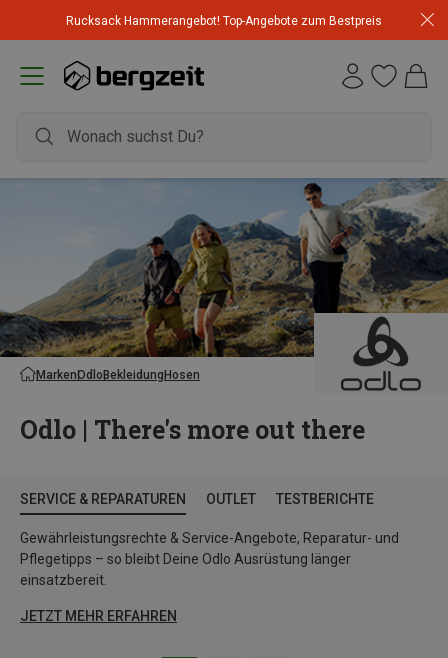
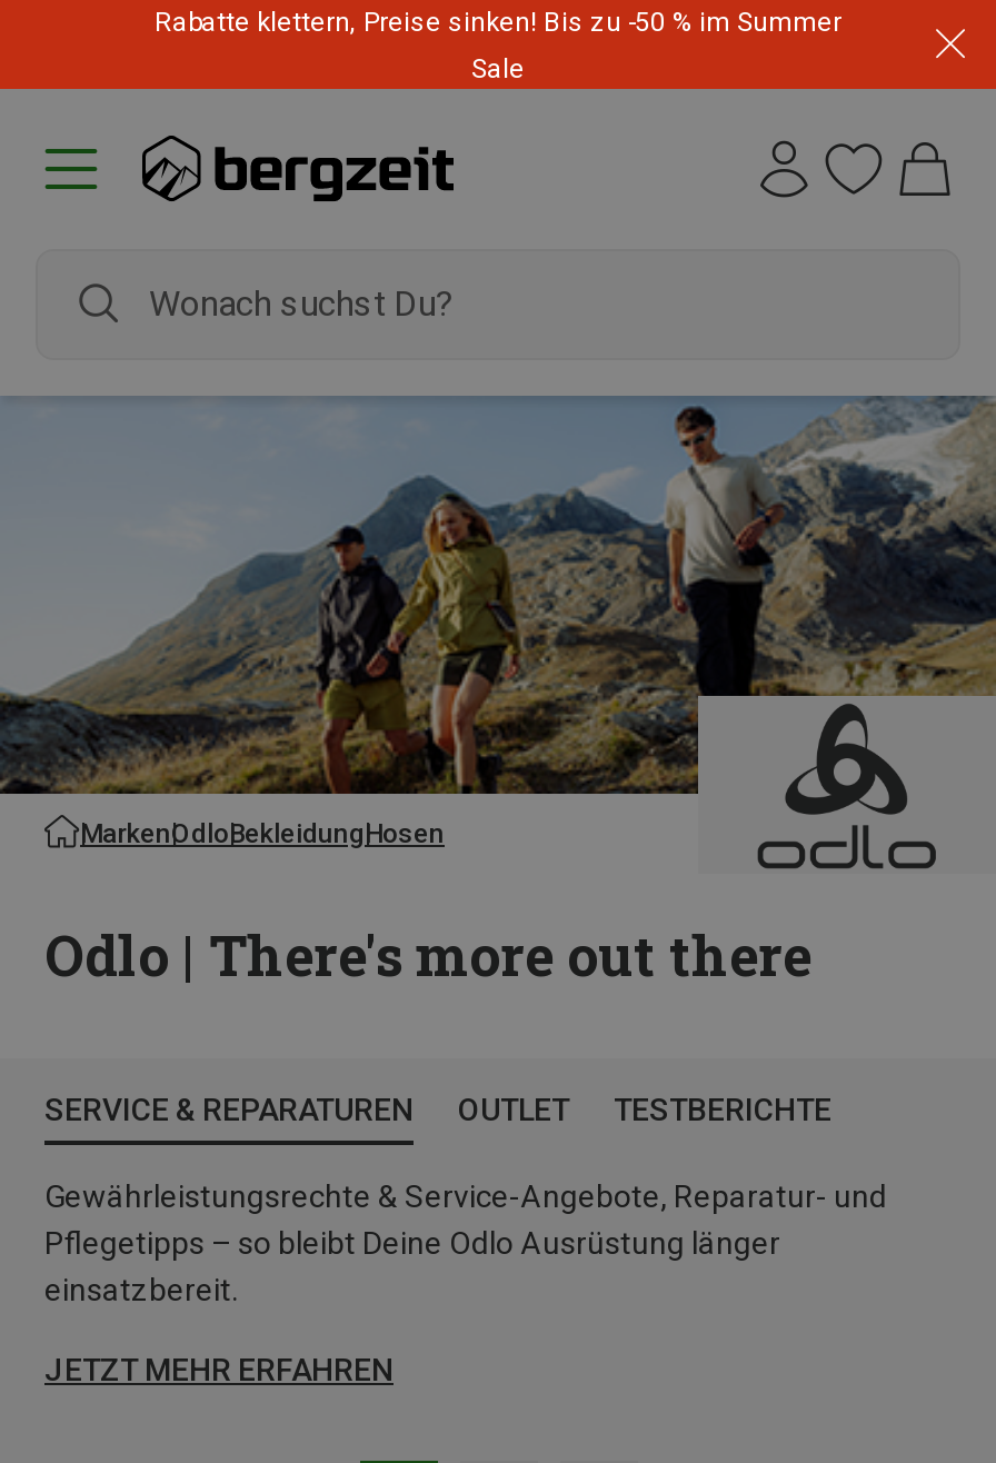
[66,13,382,27] Rucksack Hammerangebot! Top-Angebote zum Bestpreis -> [155,7,841,84] Rabatte klettern, Preise sinken! Bis zu -50 % im Summer | Sale

